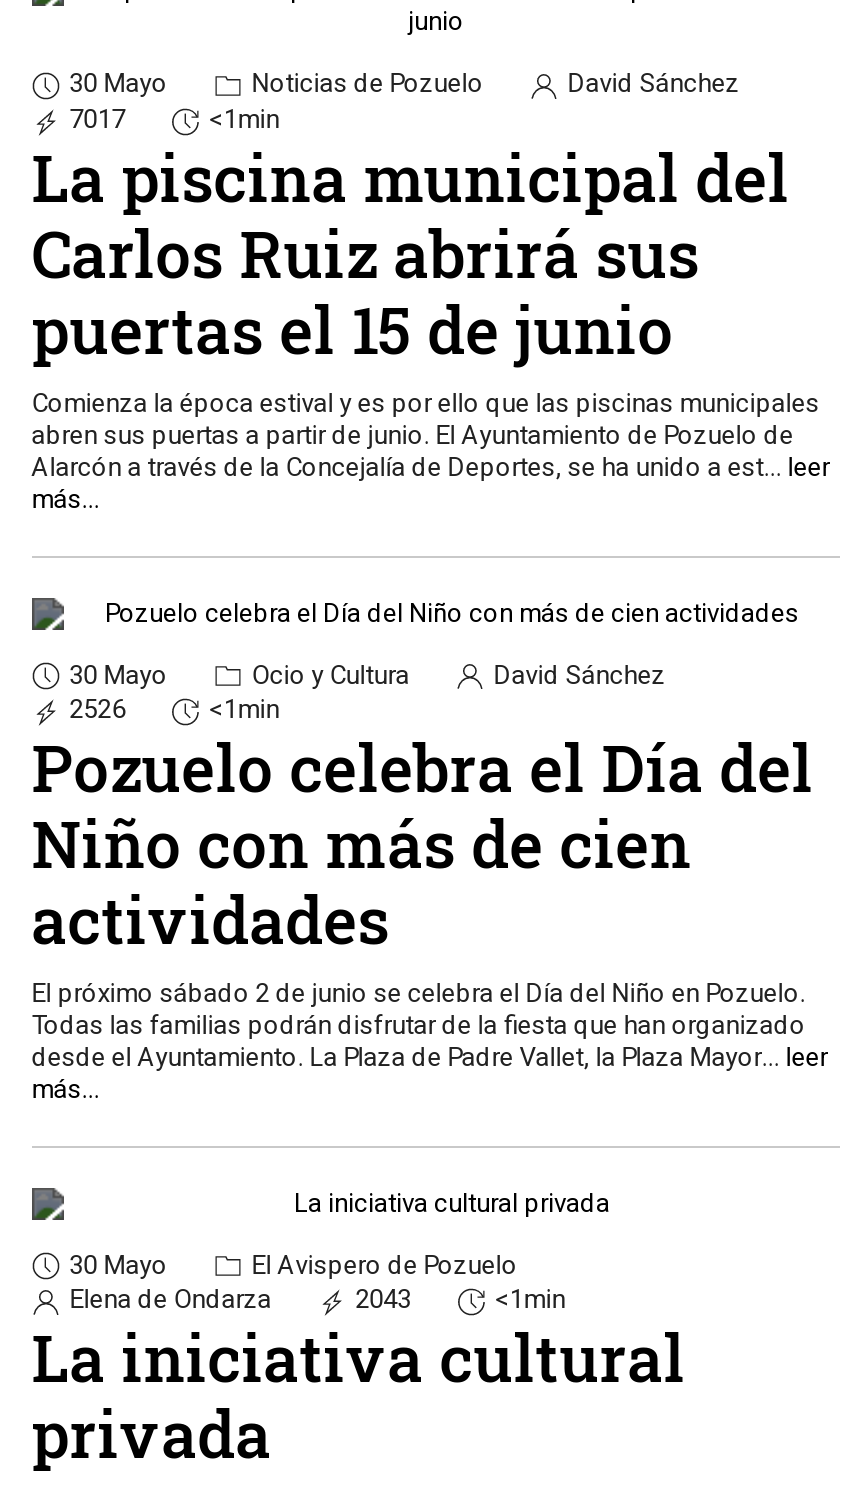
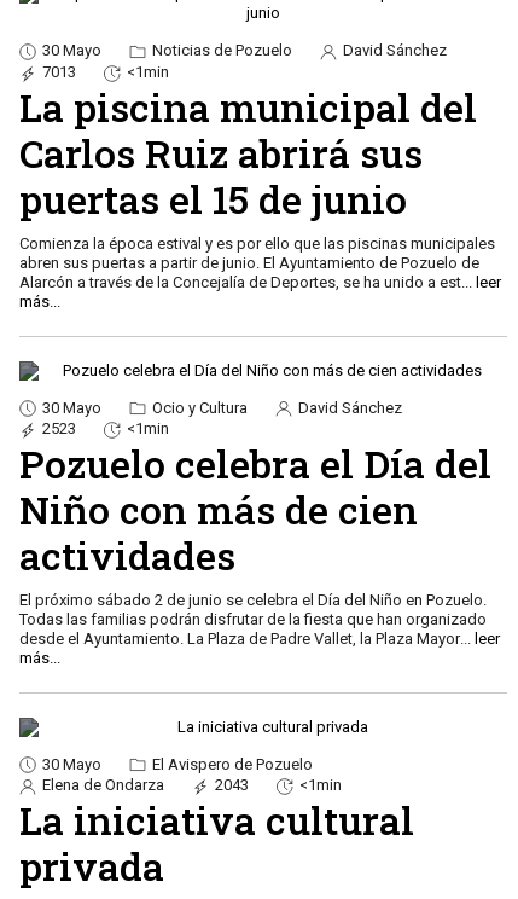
[63,104,125,134] 7017 -> [38,63,76,81] 7013
[63,694,125,724] 2526 -> [38,419,76,438] 2523

